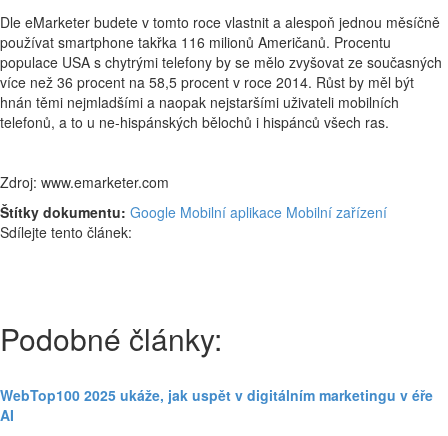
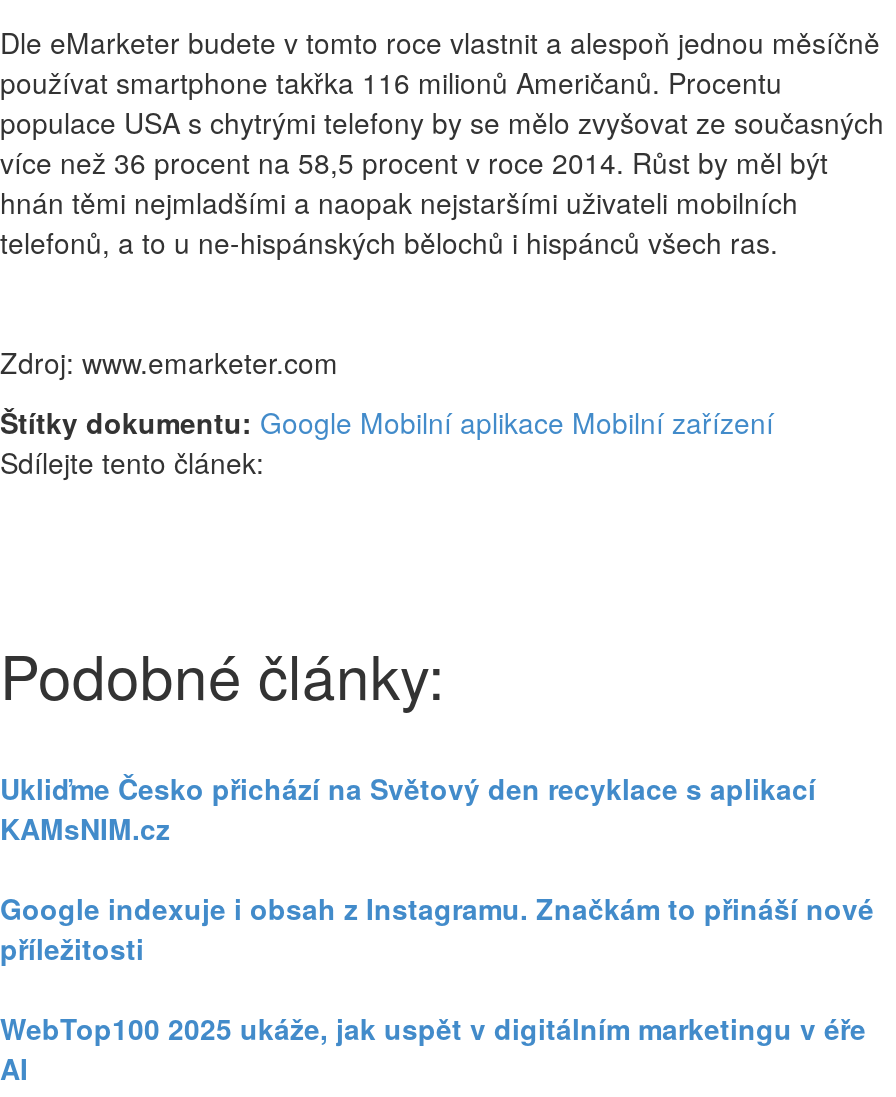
none -> [0,768,874,968] Ukliďme Česko přichází na Světový den recyklace s aplikací | KAMsNIM.cz | Google indexuje i obsah z Instagramu. Značkám to přináší nové | příležitosti

